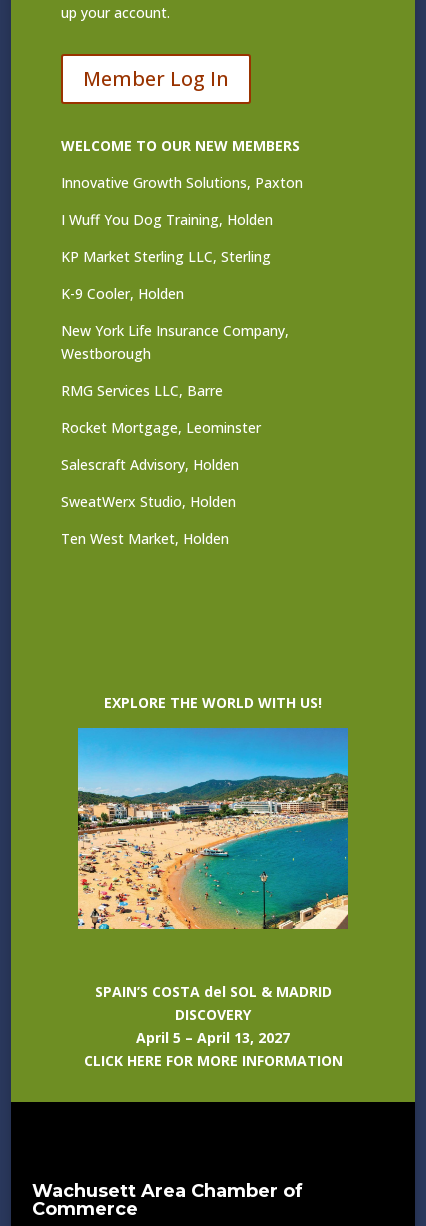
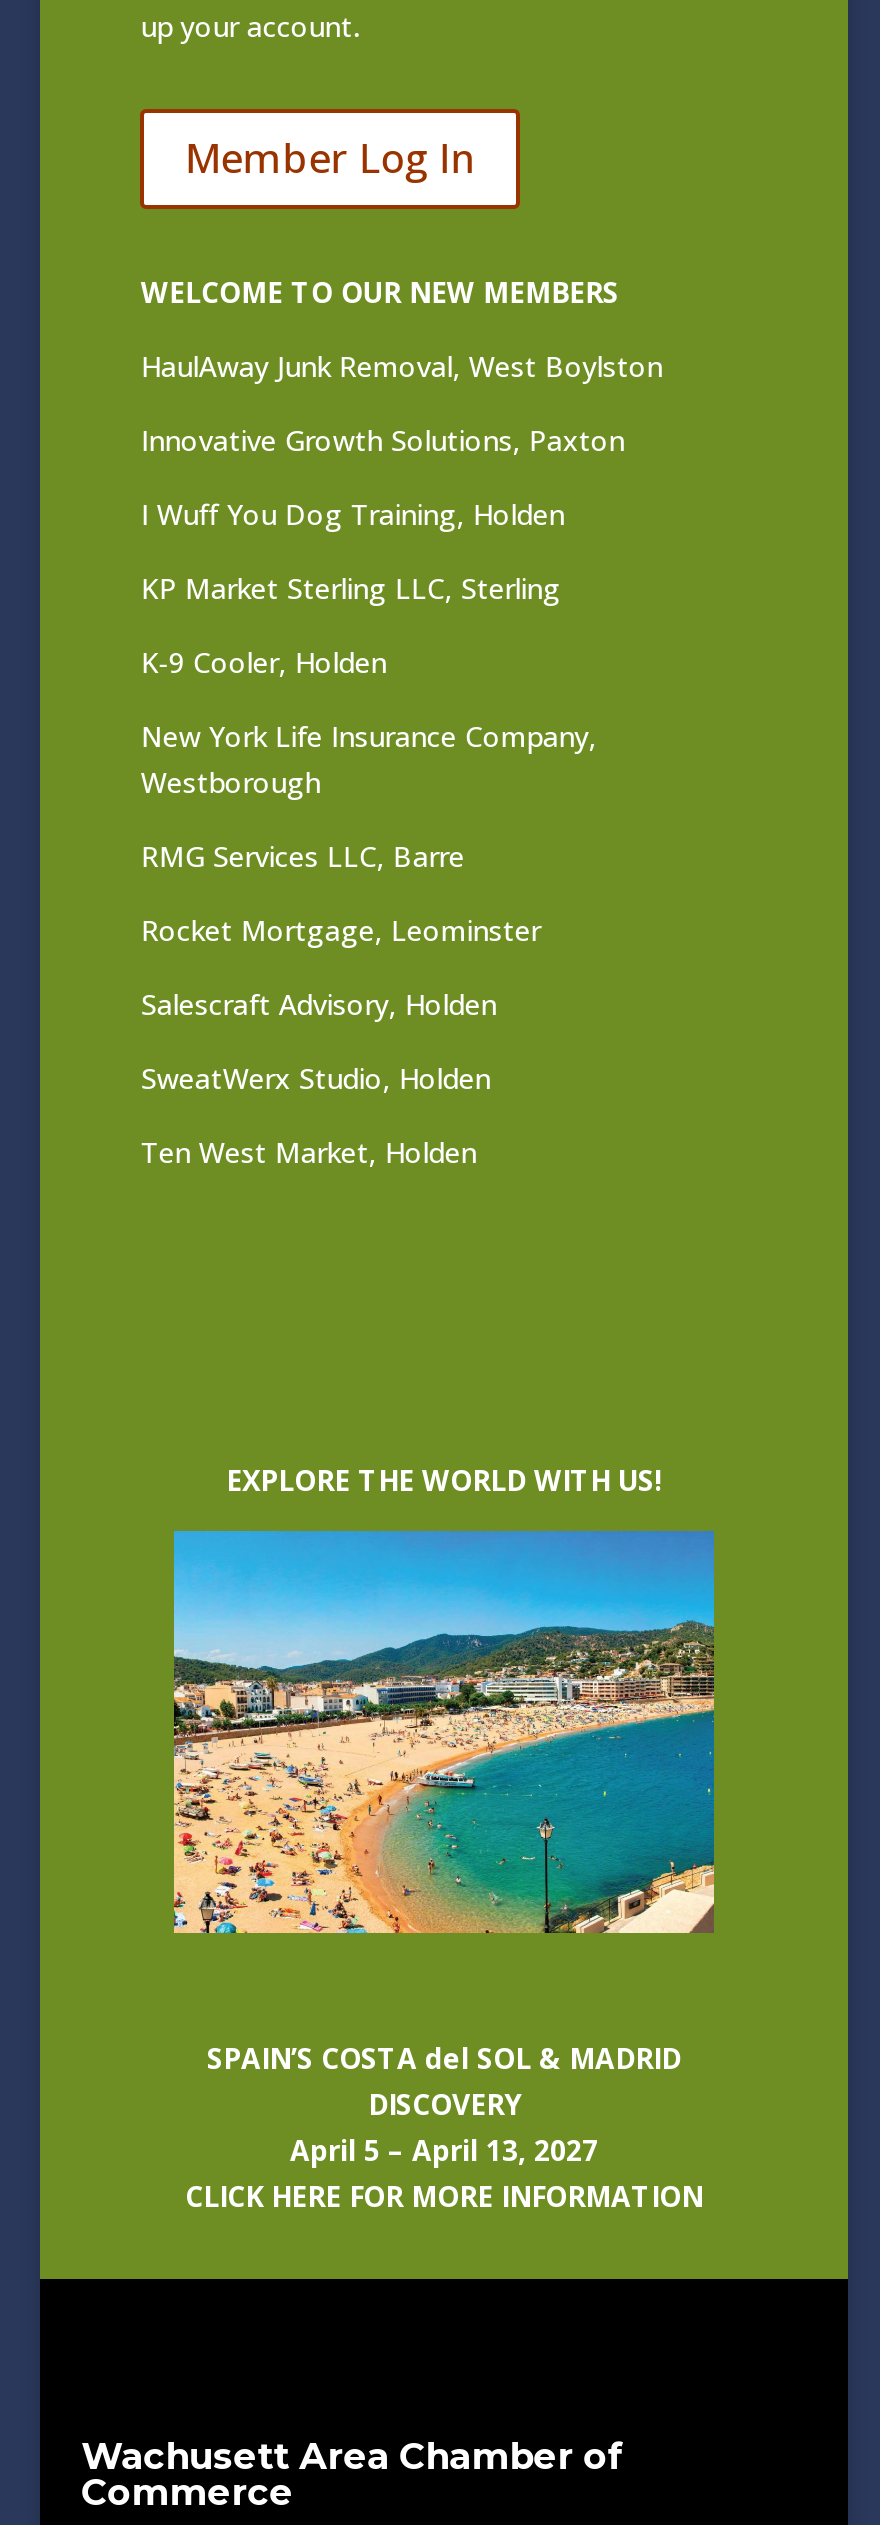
none -> [141,346,663,384] HaulAway Junk Removal, West Boylston

